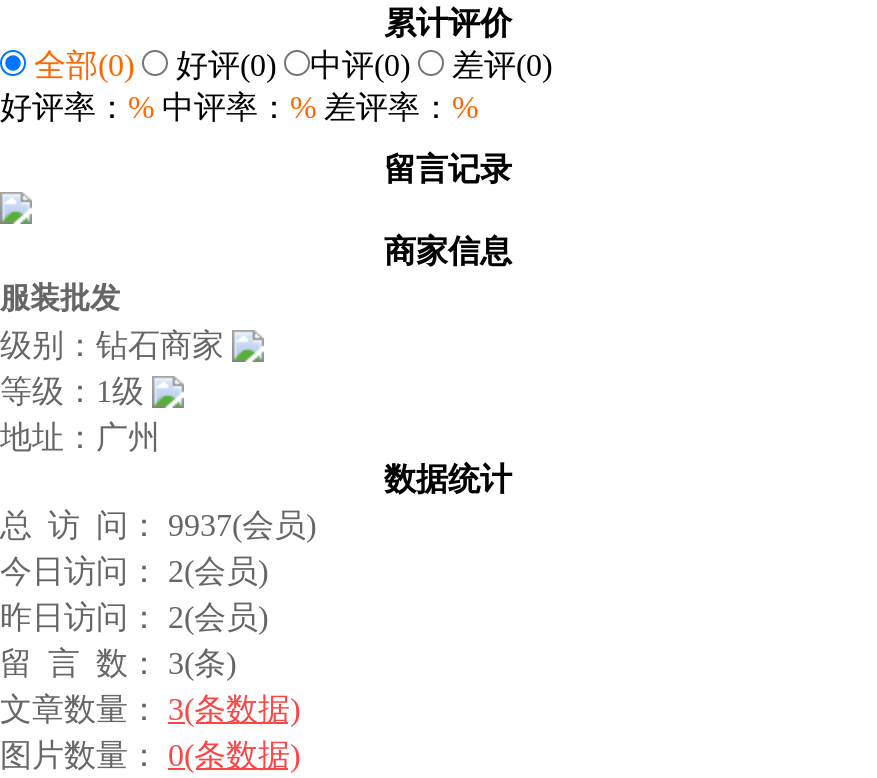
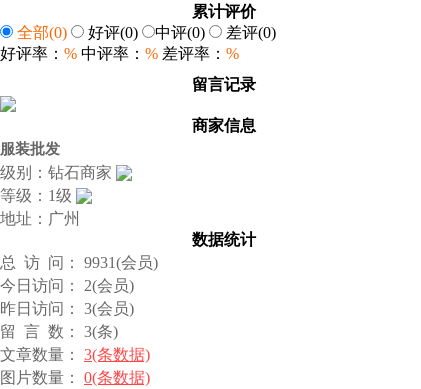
[0,508,316,542] 总 访 问： 9937(会员) -> [0,254,158,271] 总 访 问： 9931(会员)
[0,600,268,634] 昨日访问： 2(会员) -> [0,300,134,317] 昨日访问： 3(会员)

